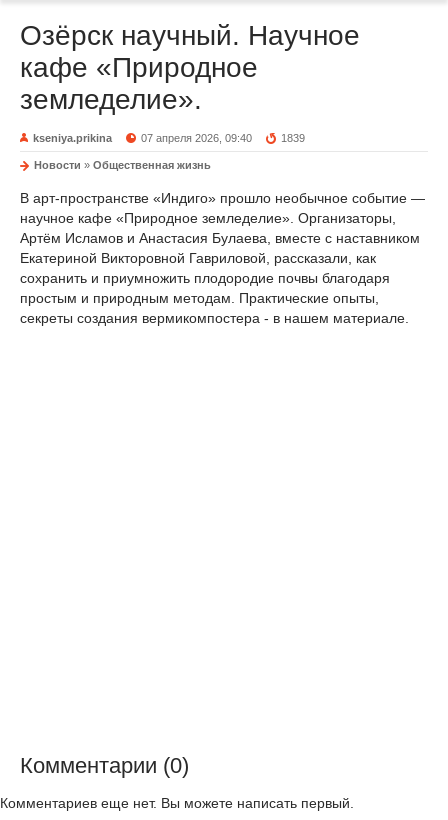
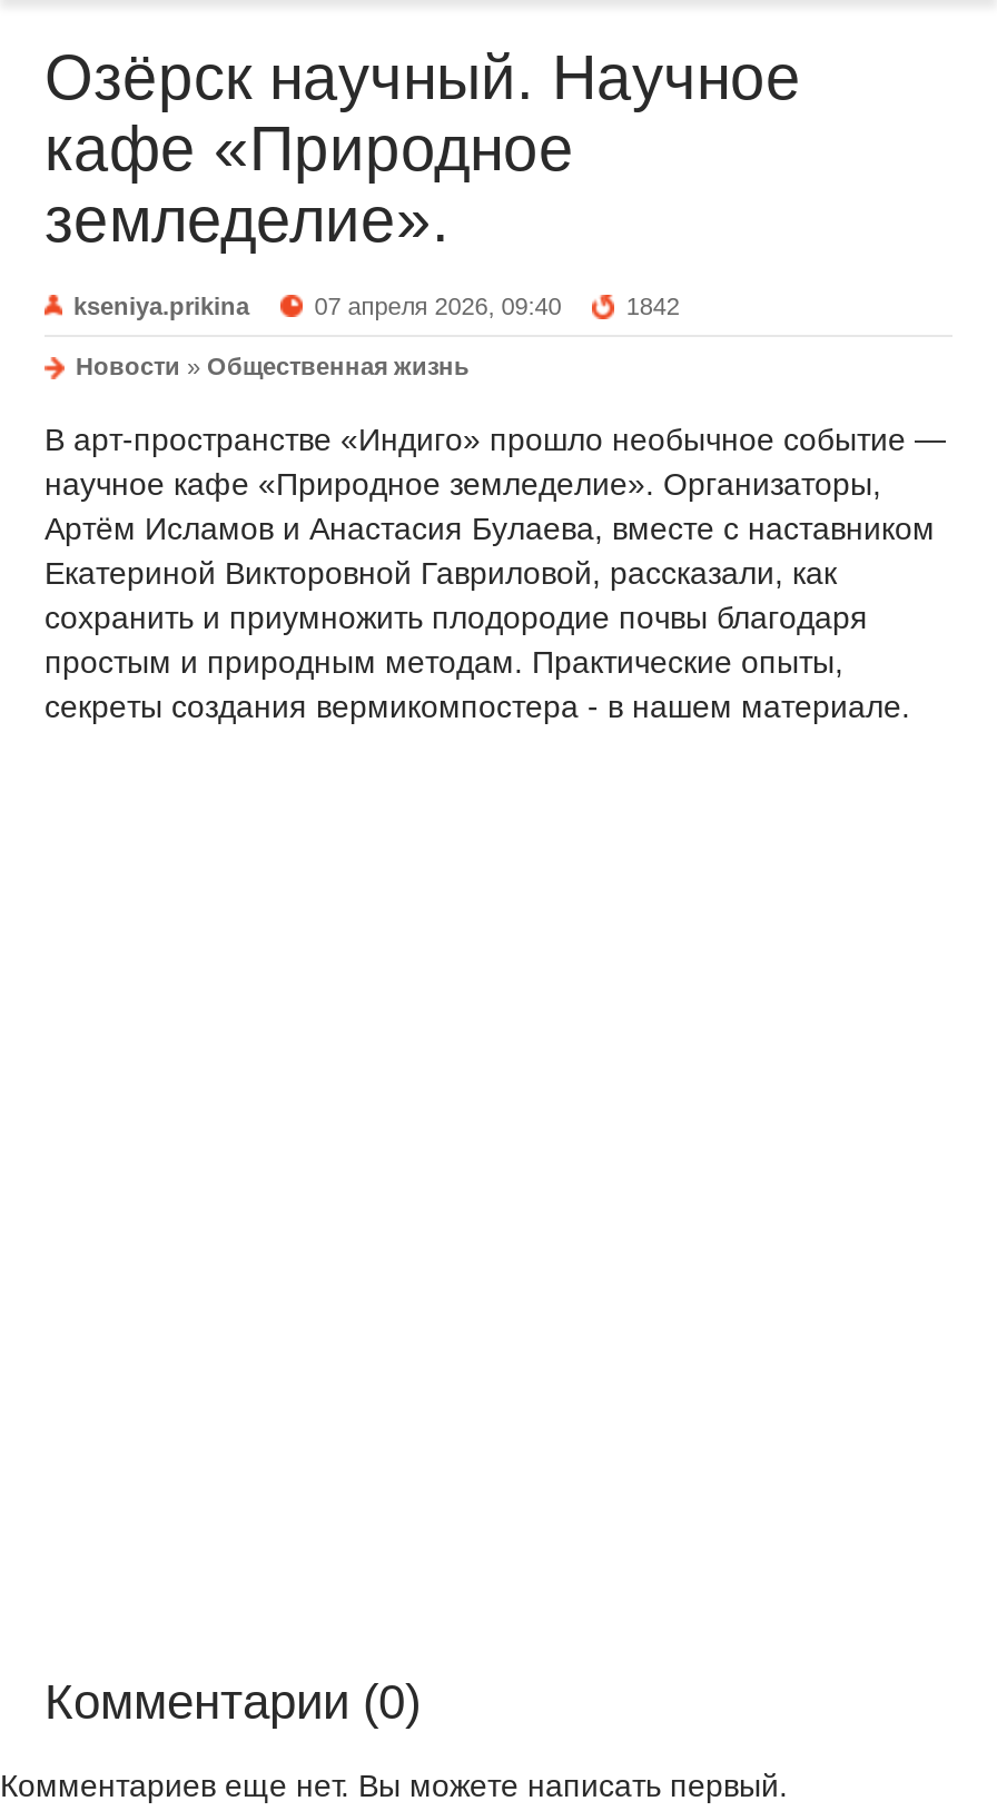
[281,132,305,144] 1839 -> [626,293,680,320] 1842

